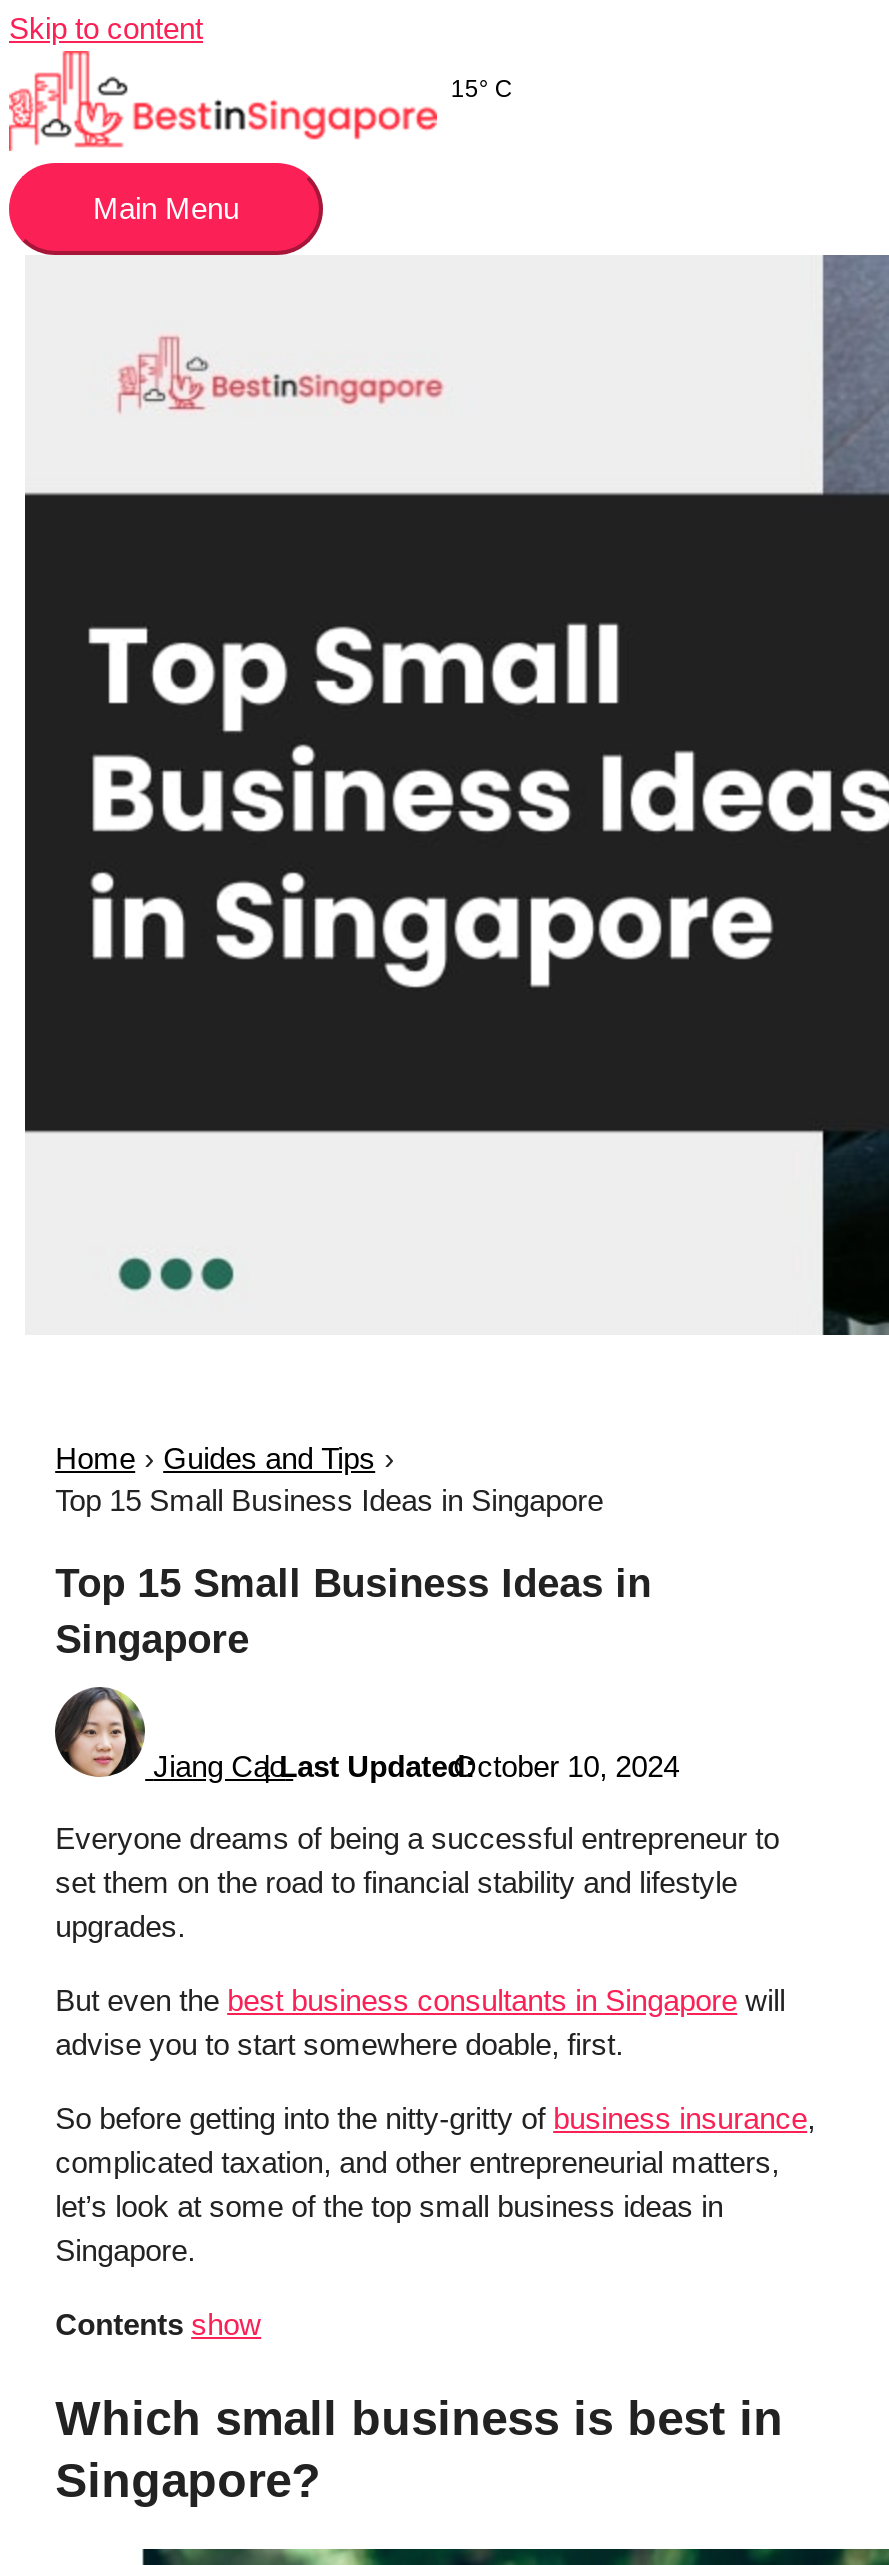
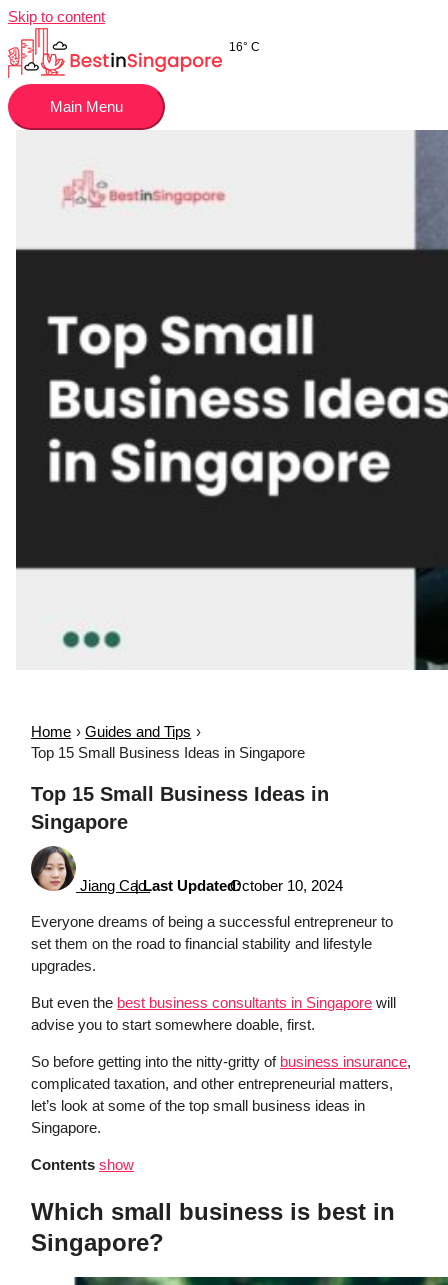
[451,75,513,103] 15° C -> [229,40,260,54] 16° C

